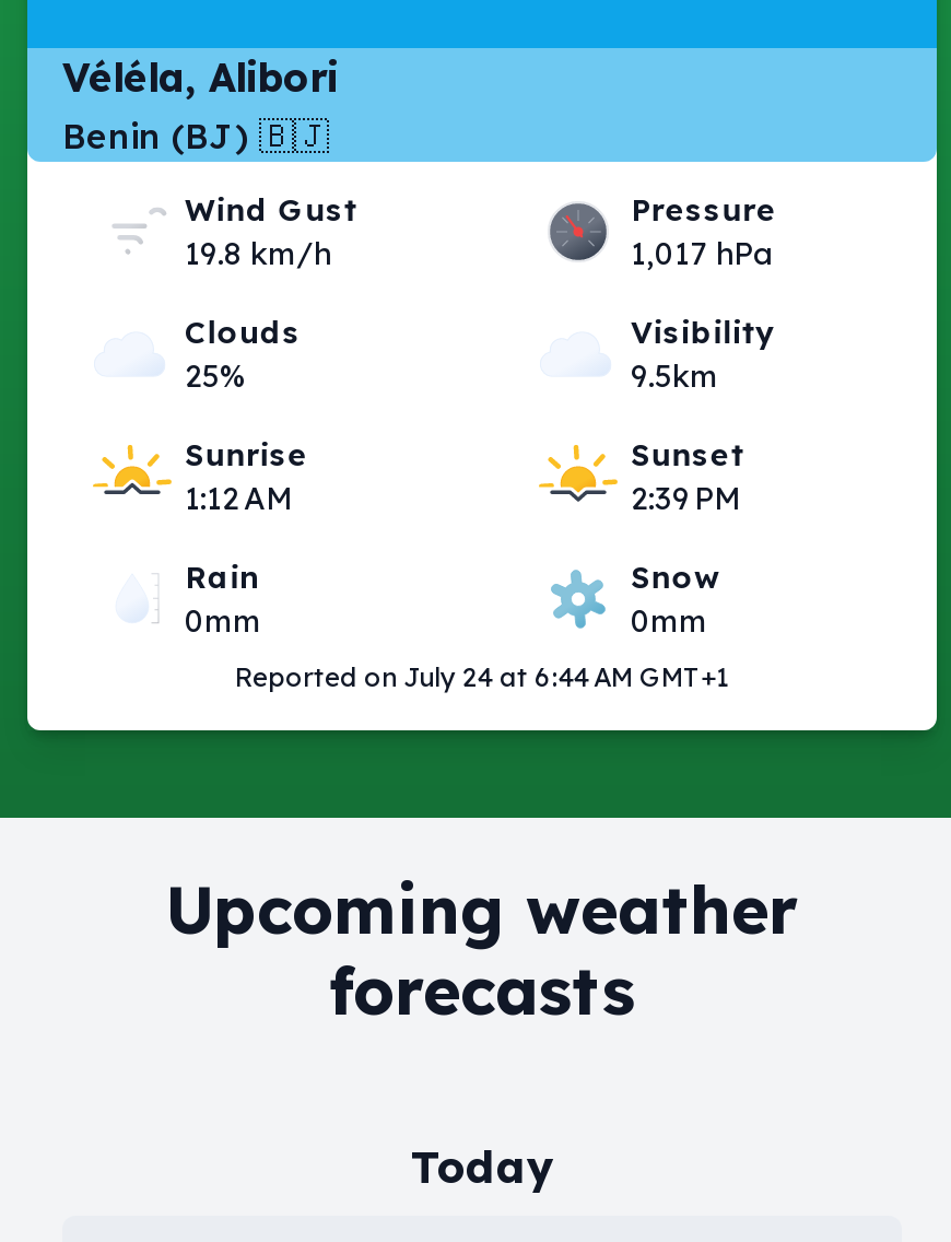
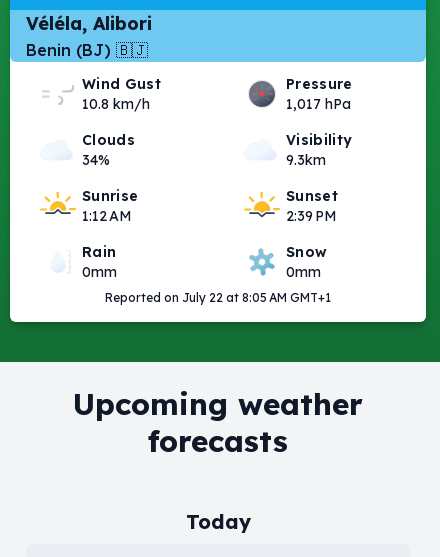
[185,234,331,273] 19.8 km/h -> [82,95,150,113] 10.8 km/h
[185,356,246,396] 25% -> [82,151,110,169] 34%
[631,356,718,396] 9.5km -> [286,151,326,169] 9.3km
[235,660,729,693] Reported on July 24 at 6:44 AM GMT+1 -> [105,290,331,305] Reported on July 22 at 8:05 AM GMT+1

